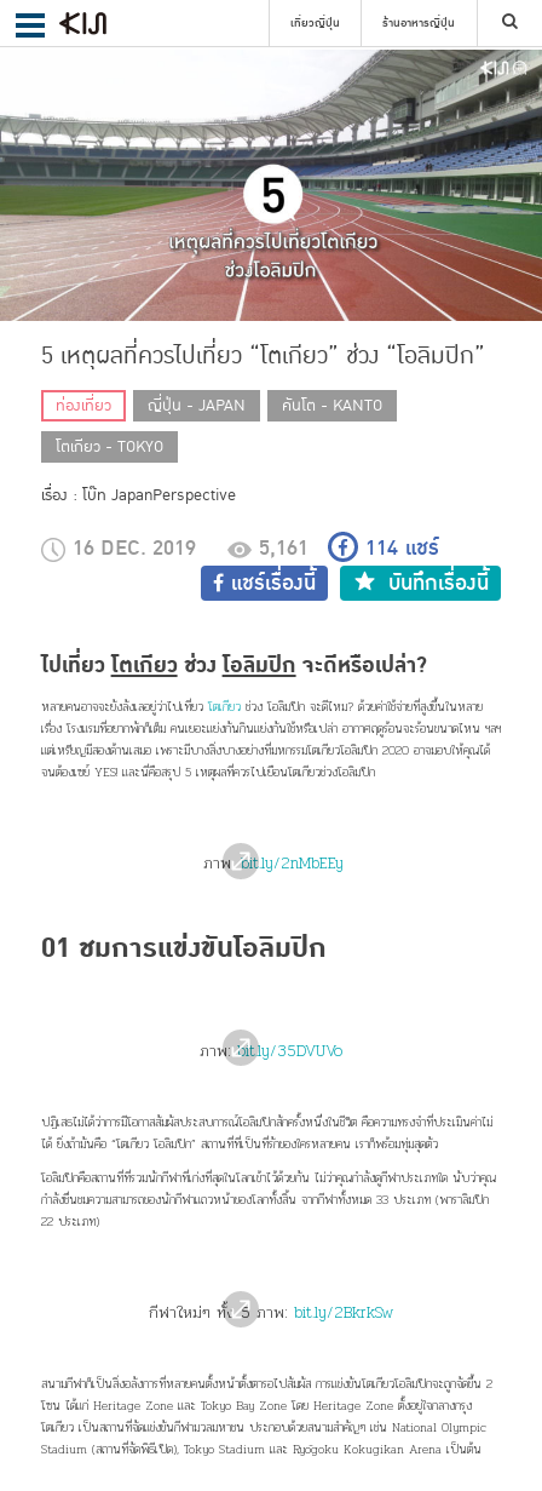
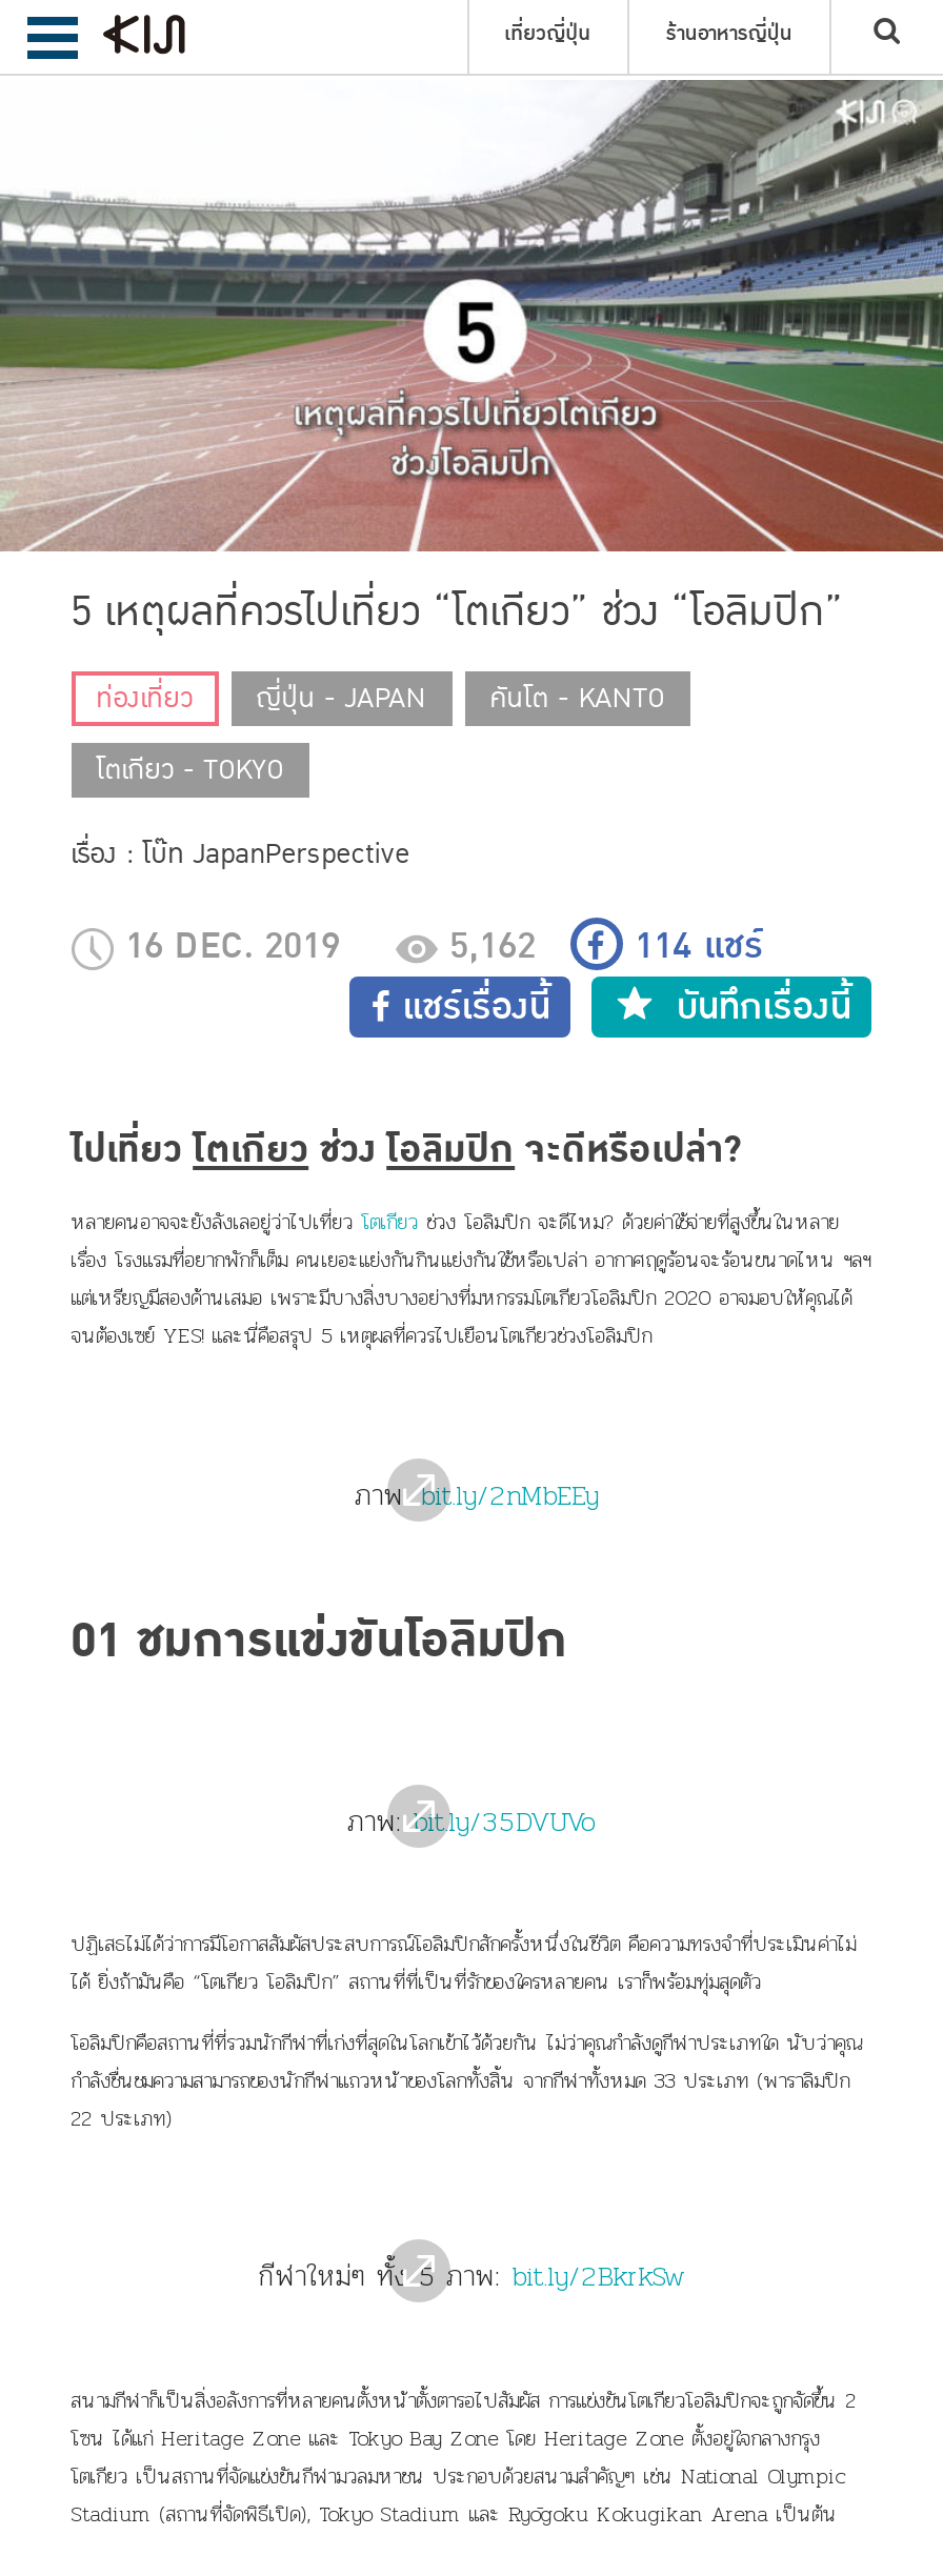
[72,531,439,566] 16 DEC. 2019 5,161 114 แชร์ -> [125,916,763,977] 16 DEC. 2019 5,162 114 แชร์

